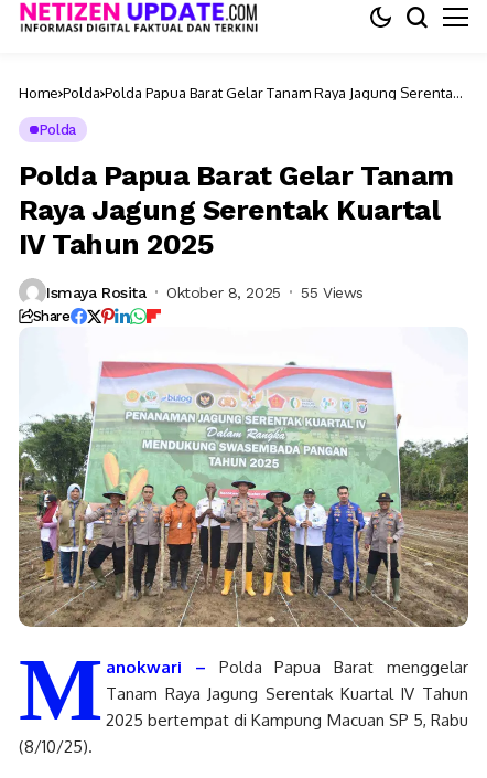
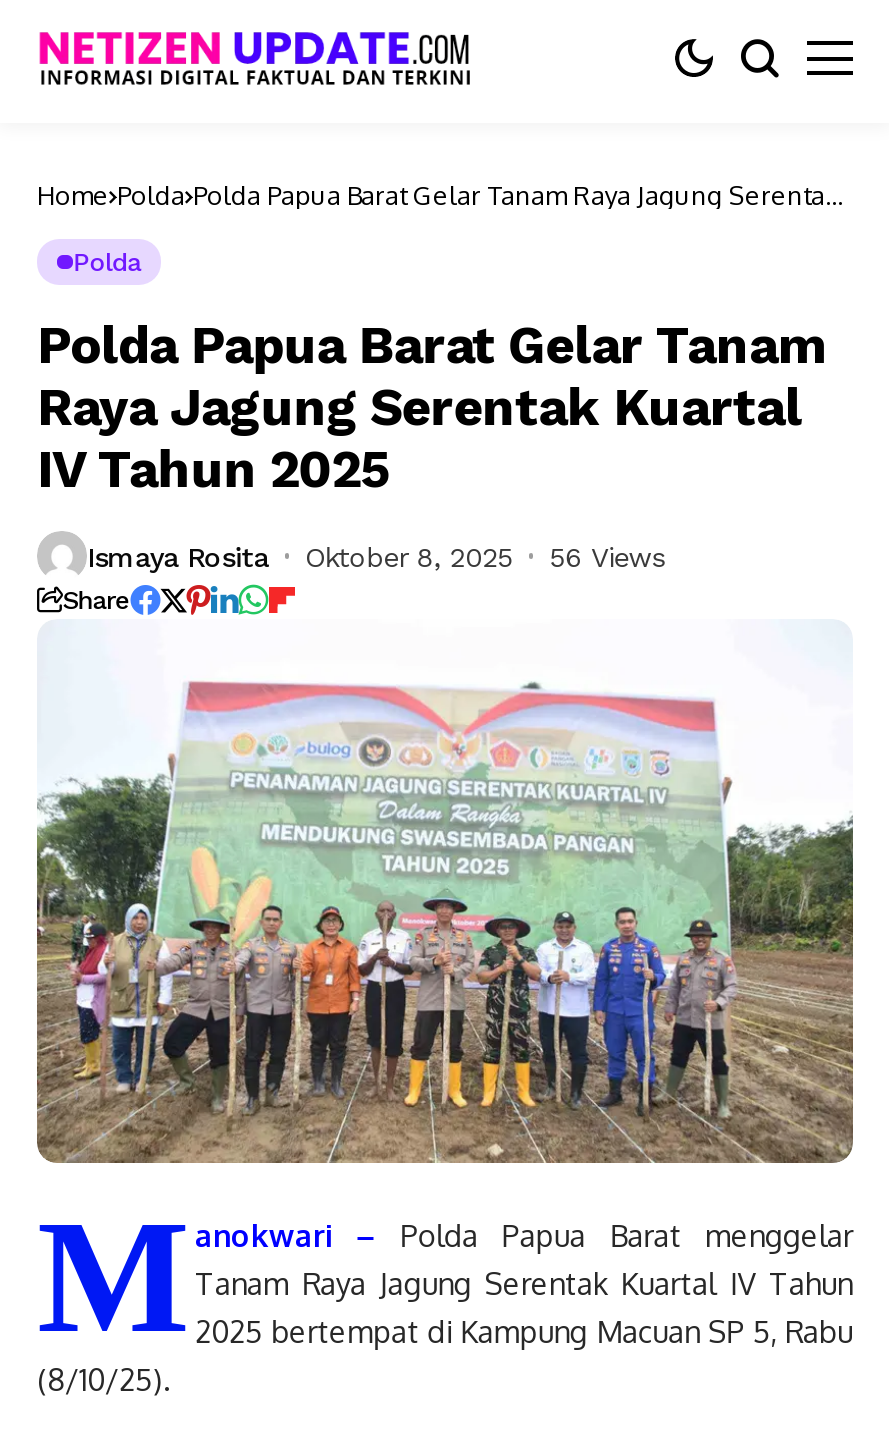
[46,283,363,301] Ismaya Rosita Oktober 8, 2025 55 Views -> [87,540,665,572] Ismaya Rosita Oktober 8, 2025 56 Views

